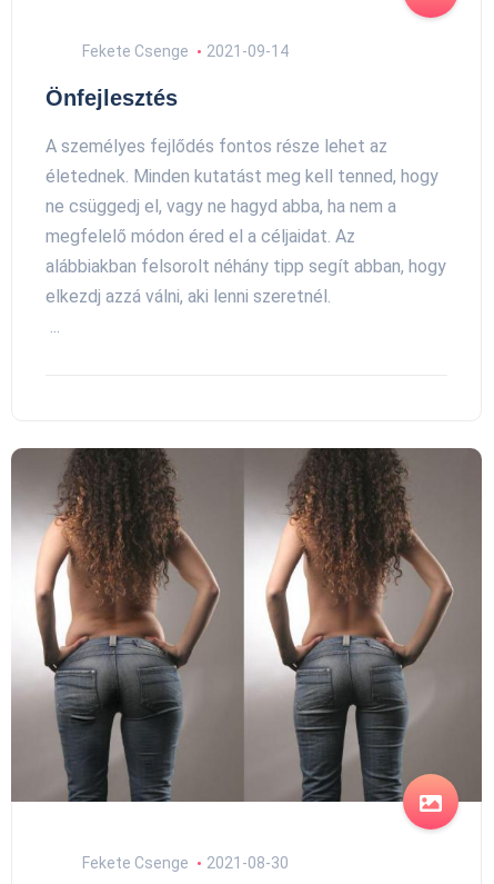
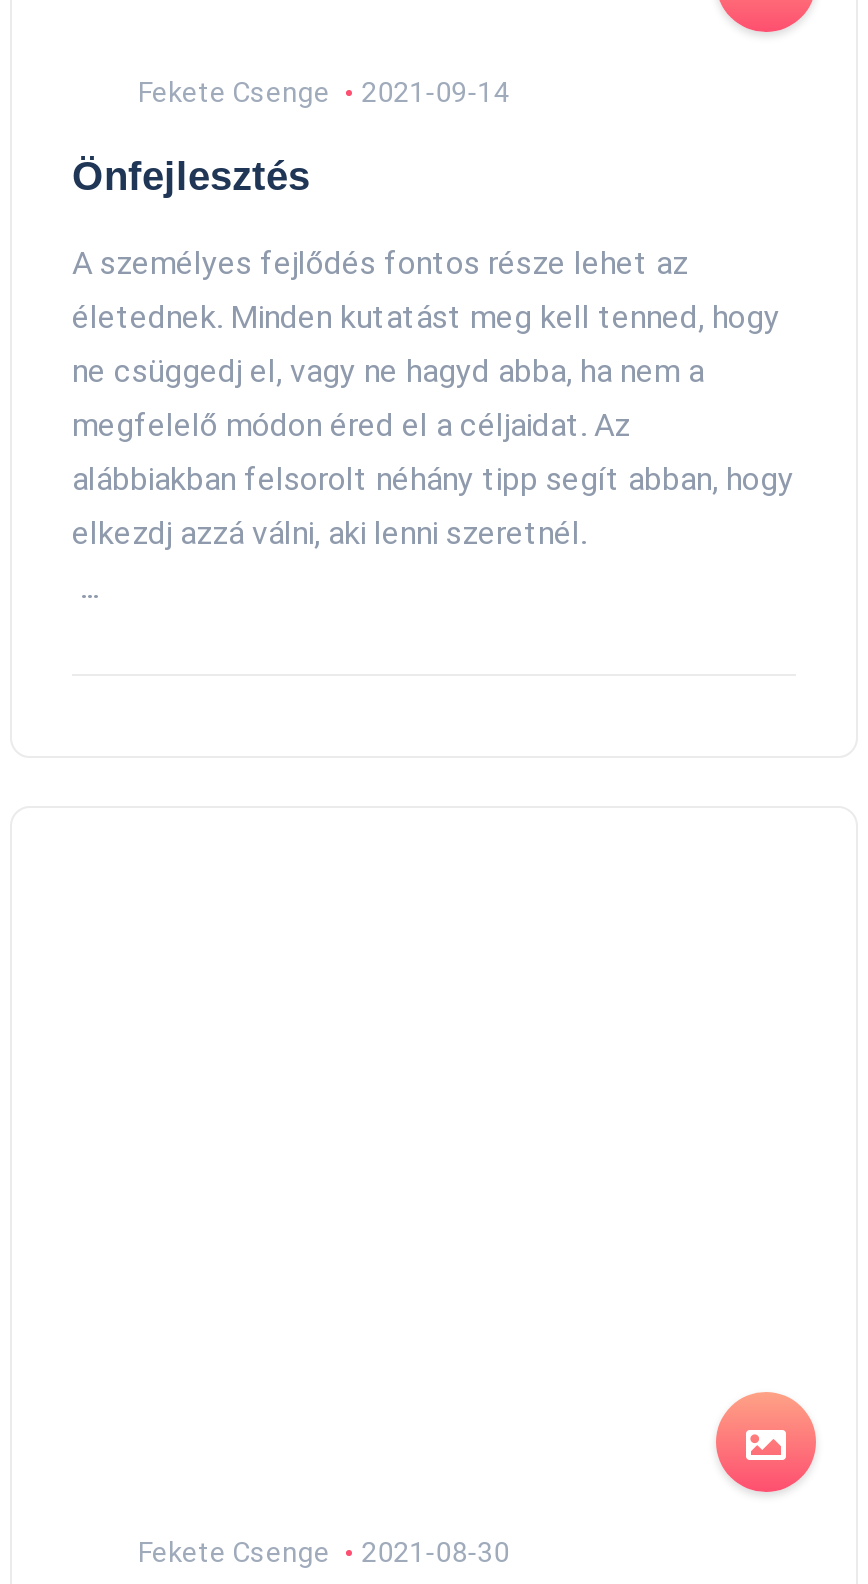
[10,447,483,803] [image] -> none

